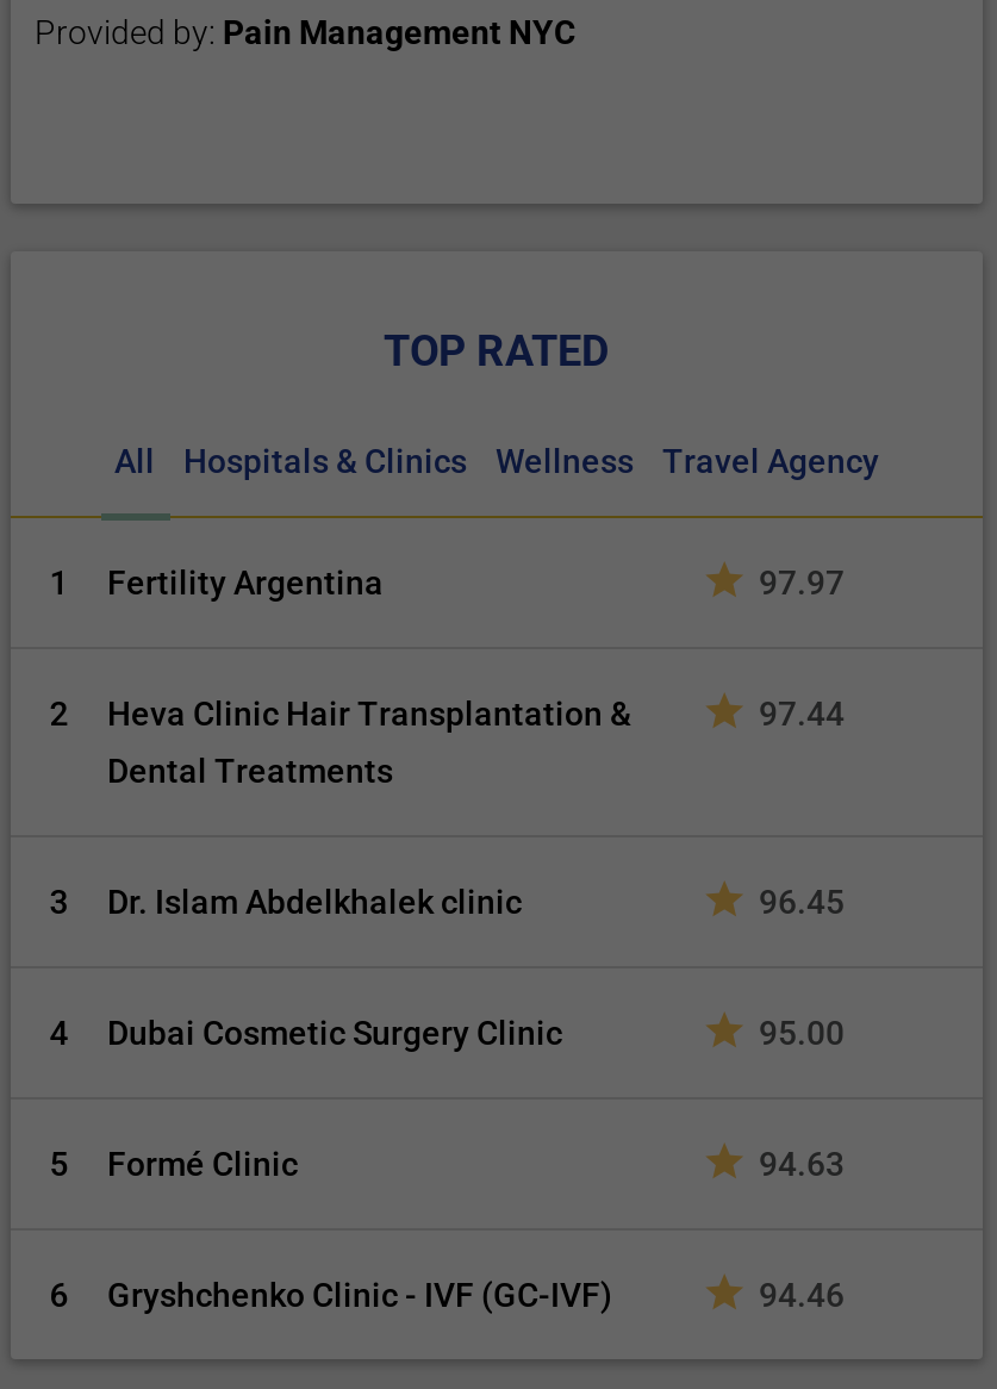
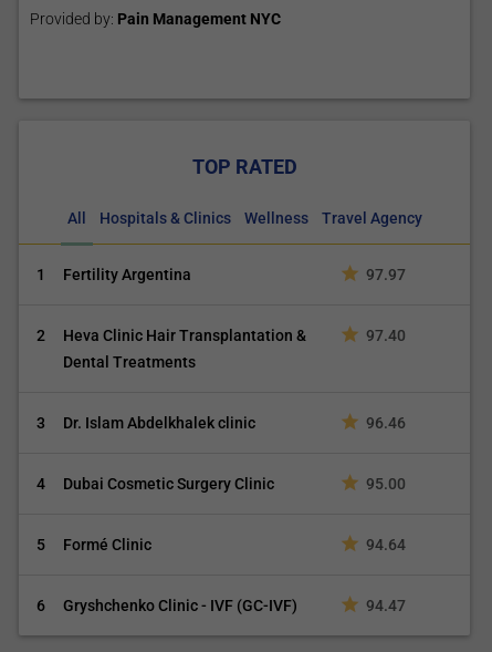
[759,694,845,733] 97.44 -> [366,327,406,344] 97.40
[759,883,845,921] 96.45 -> [366,414,406,432] 96.46
[759,1145,845,1183] 94.63 -> [366,536,406,553] 94.64
[759,1276,845,1314] 94.46 -> [366,597,406,614] 94.47

